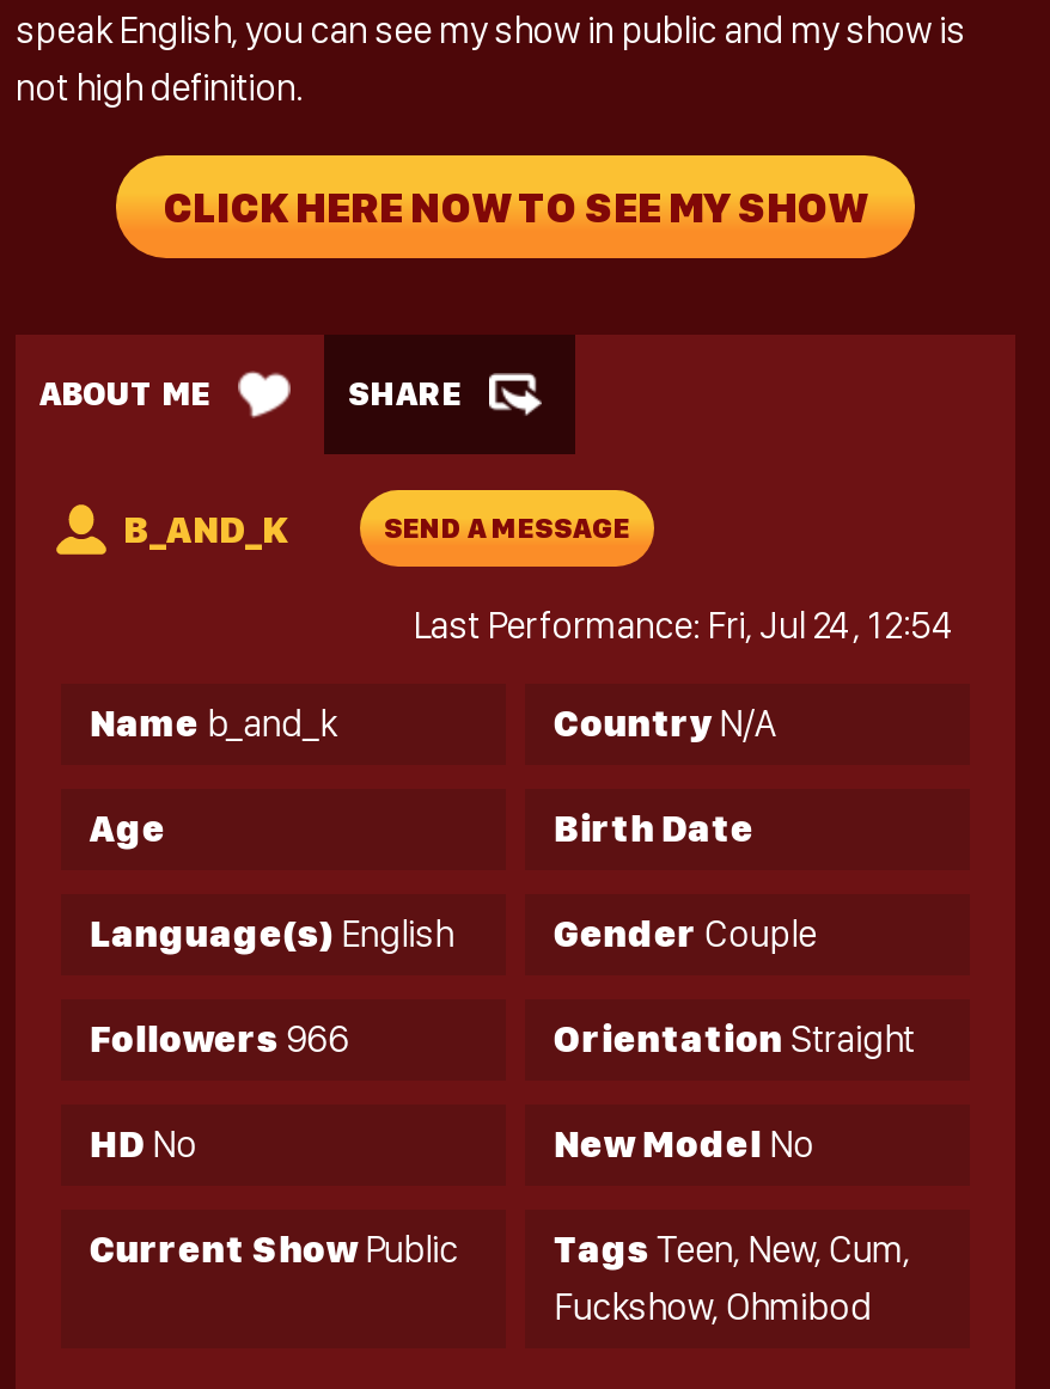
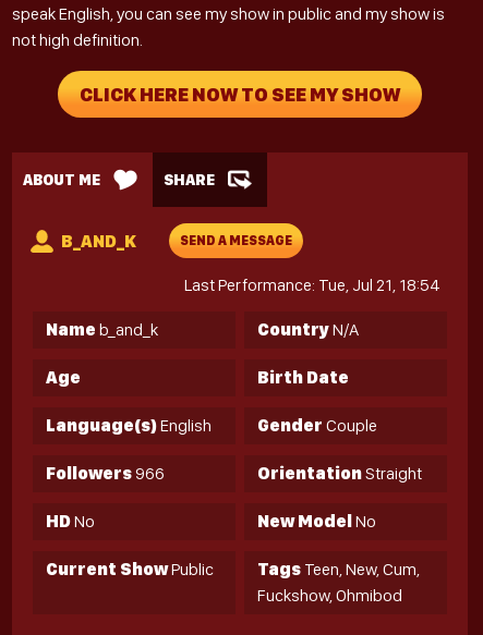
[413,603,956,648] Last Performance: Fri, Jul 24, 12:54 -> [184,275,440,295] Last Performance: Tue, Jul 21, 18:54

